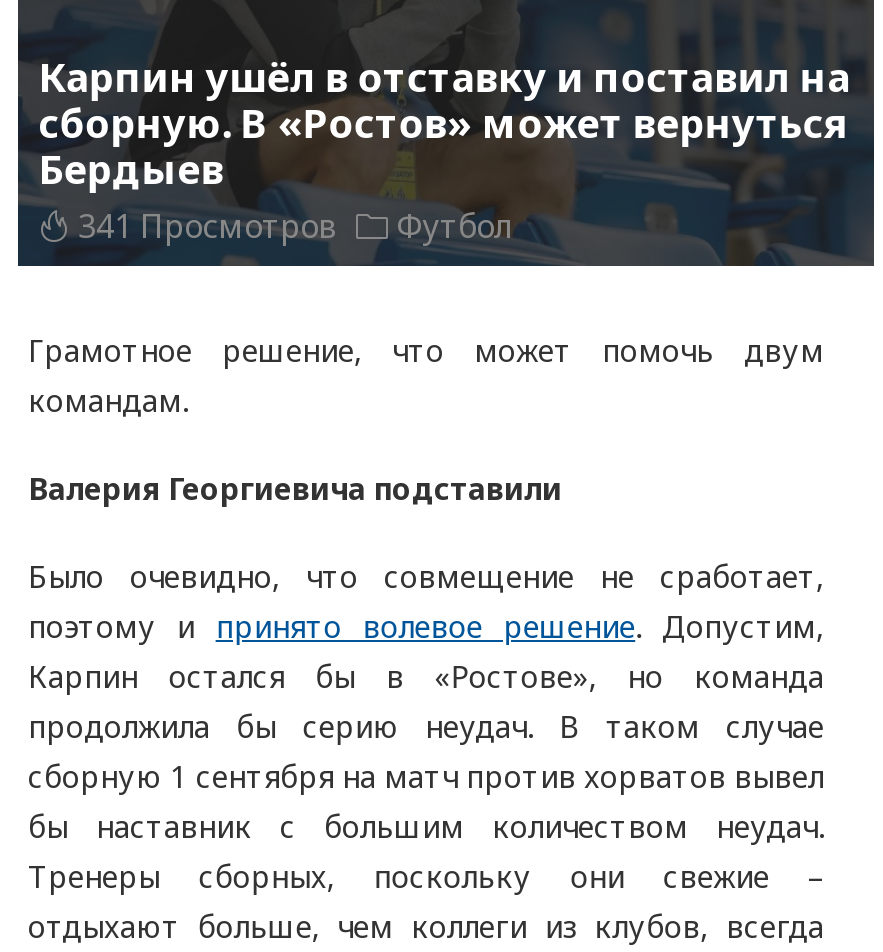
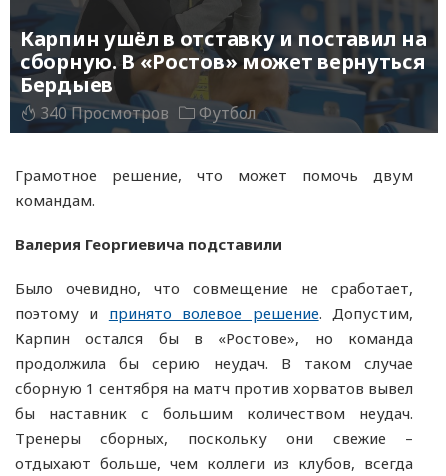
[78,204,512,248] 341 Просмотров Футбол -> [40,102,257,124] 340 Просмотров Футбол

